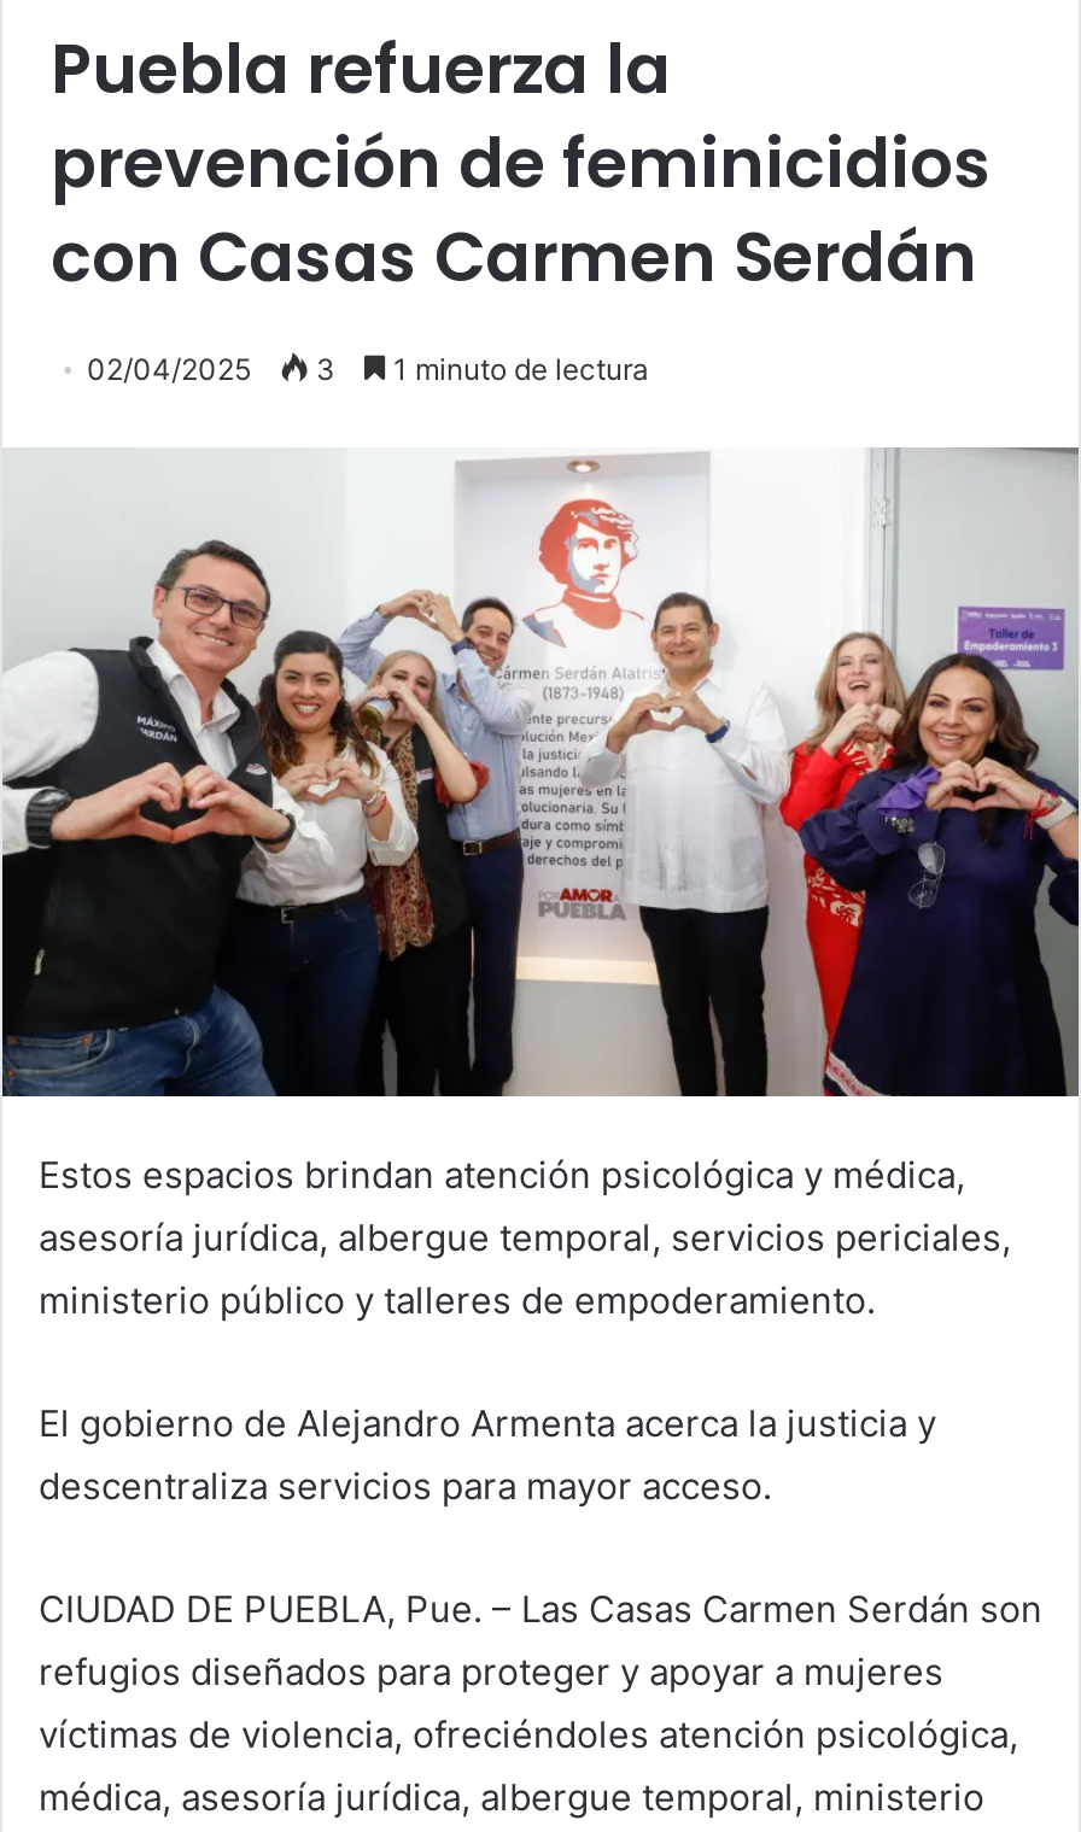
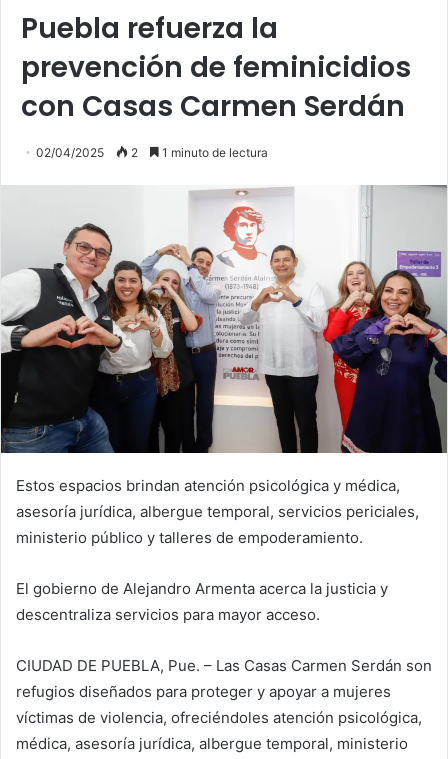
[87,351,649,388] 02/04/2025 3 1 minuto de lectura -> [36,145,268,160] 02/04/2025 2 1 minuto de lectura

